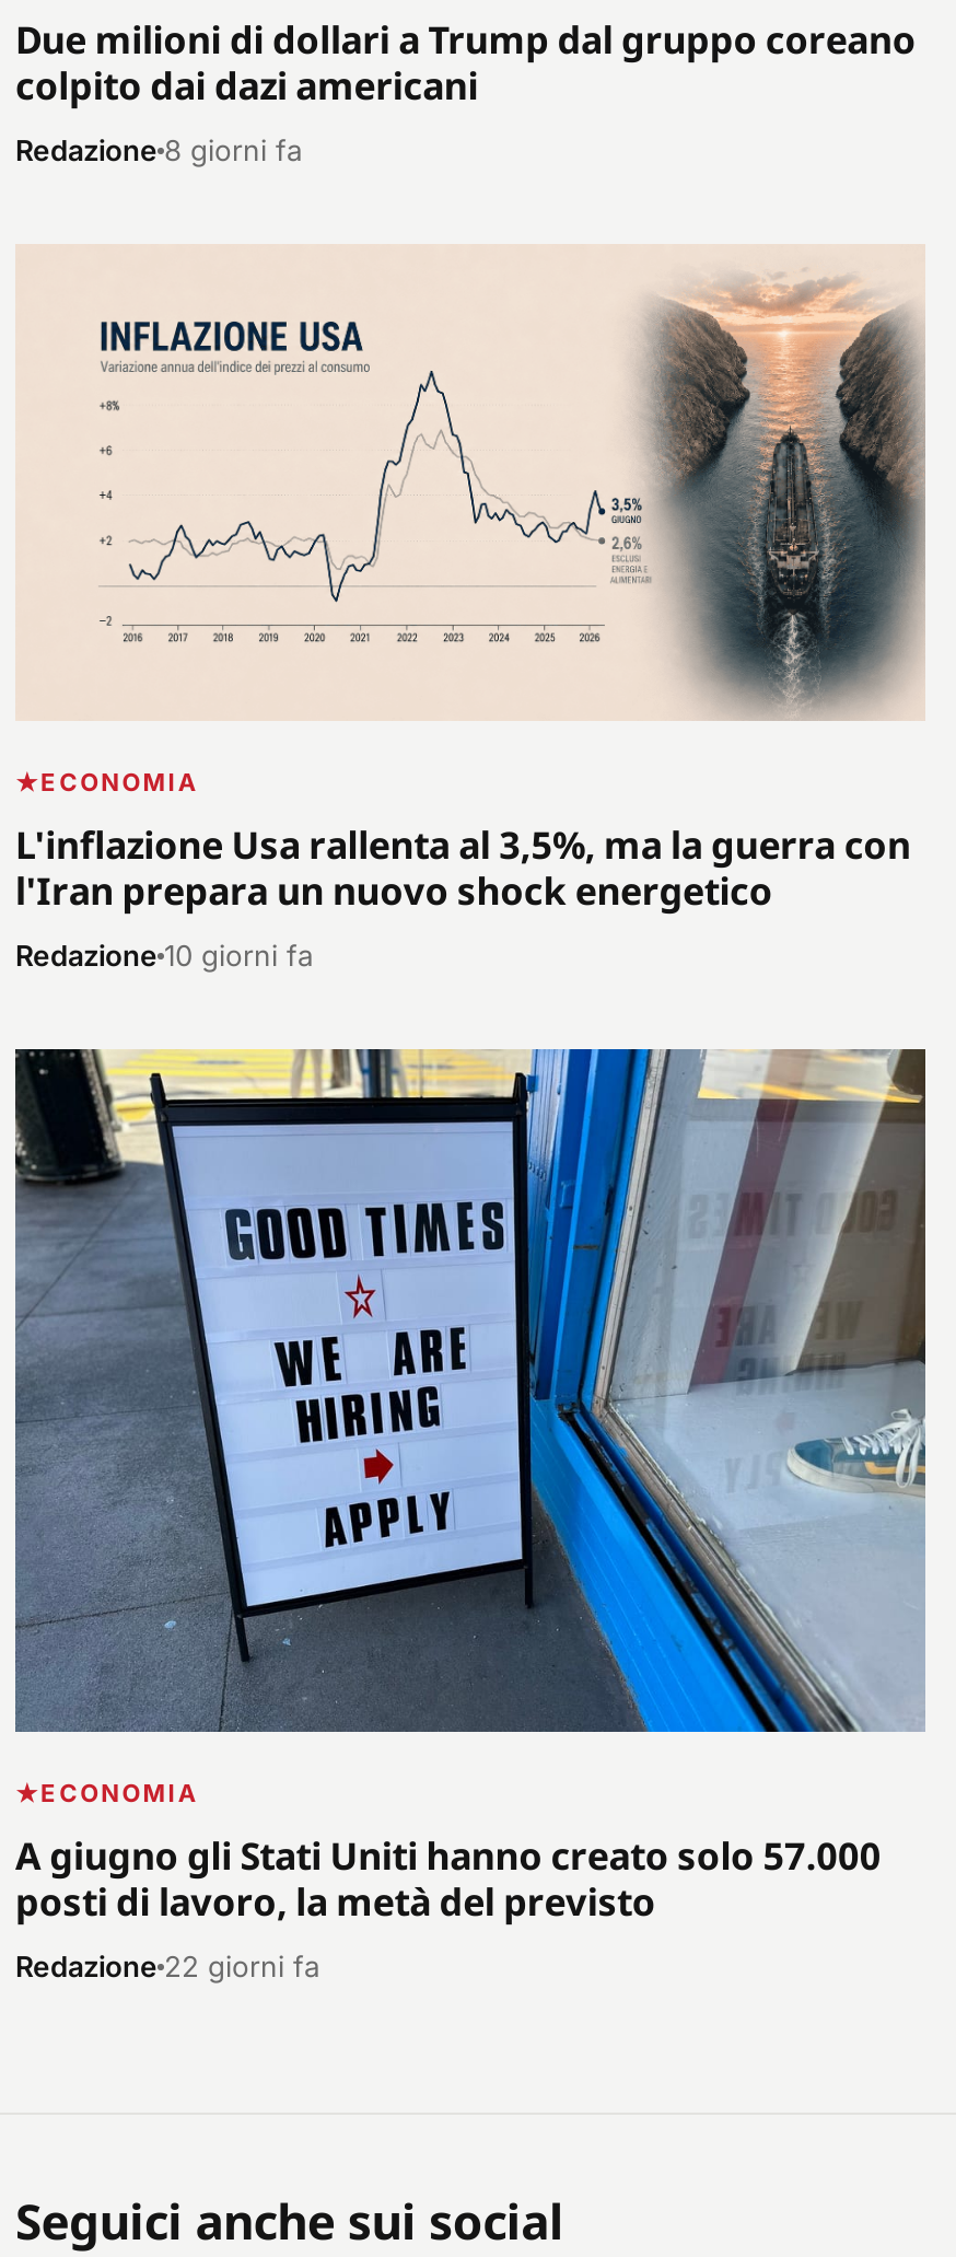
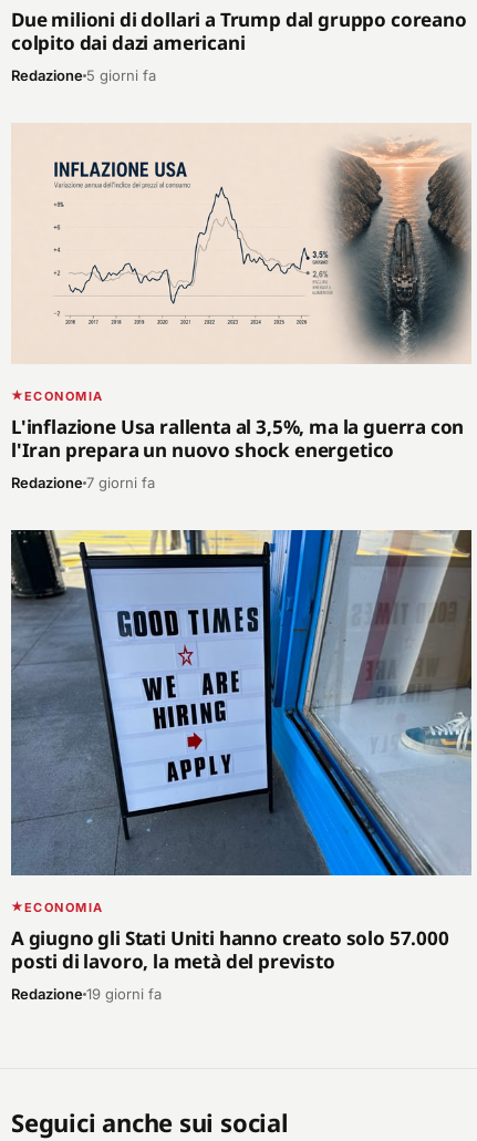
[15,131,302,166] Redazione 8 giorni fa -> [11,66,156,84] Redazione 5 giorni fa
[15,937,313,972] Redazione 10 giorni fa -> [11,474,155,492] Redazione 7 giorni fa
[15,1948,319,1983] Redazione 22 giorni fa -> [11,985,162,1003] Redazione 19 giorni fa

